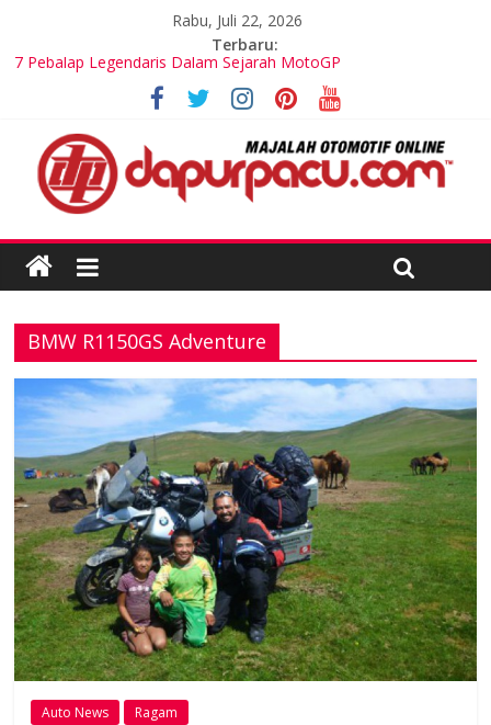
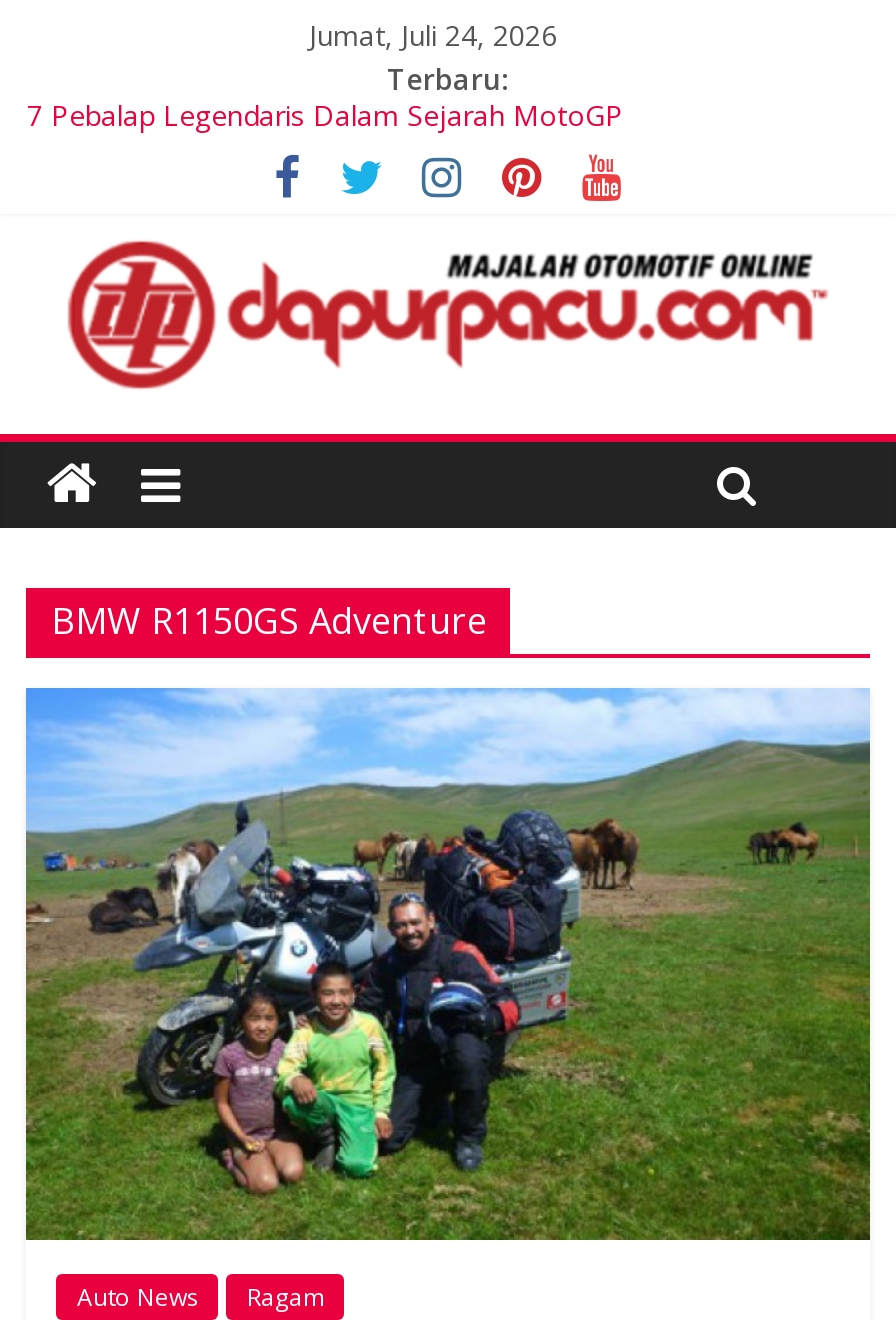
[172,10,302,31] Rabu, Juli 22, 2026 -> [309,16,557,54] Jumat, Juli 24, 2026

